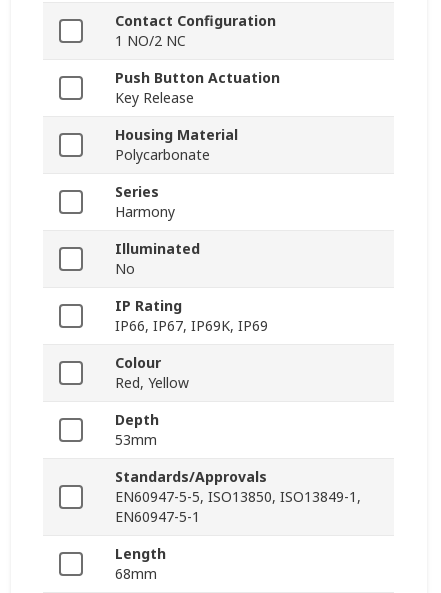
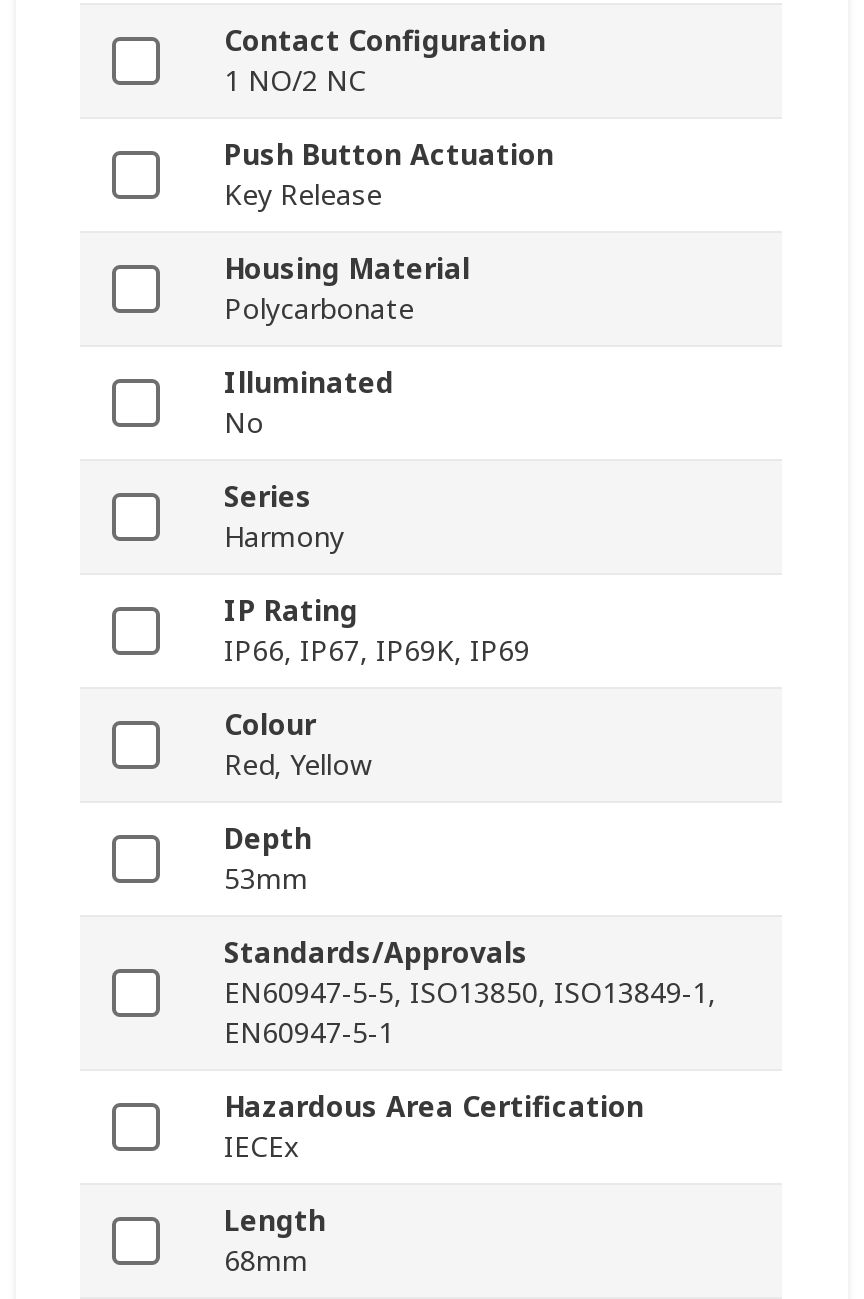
moved [115,239,200,278] -> [224,364,394,442]: Illuminated | No
none -> [224,1088,644,1166] Hazardous Area Certification | IECEx

